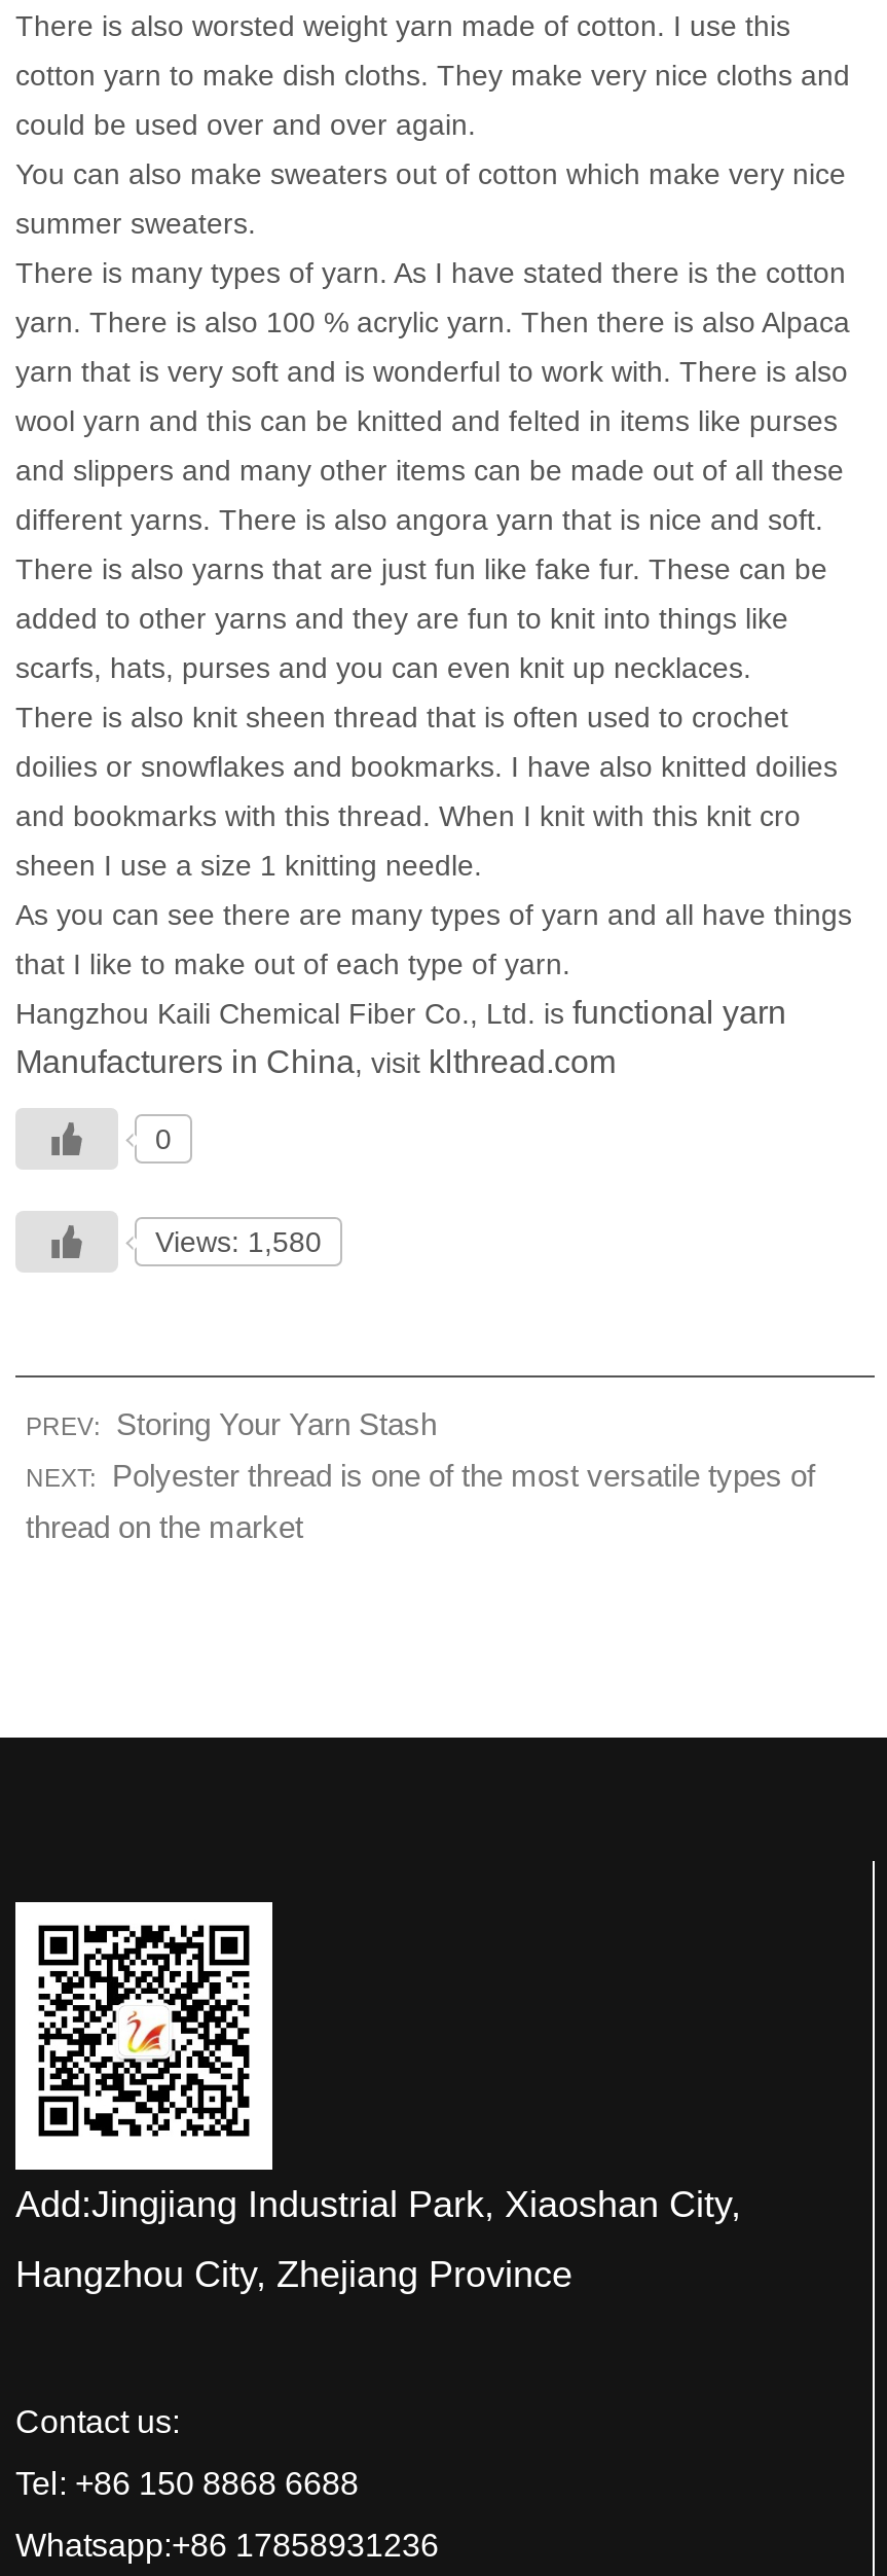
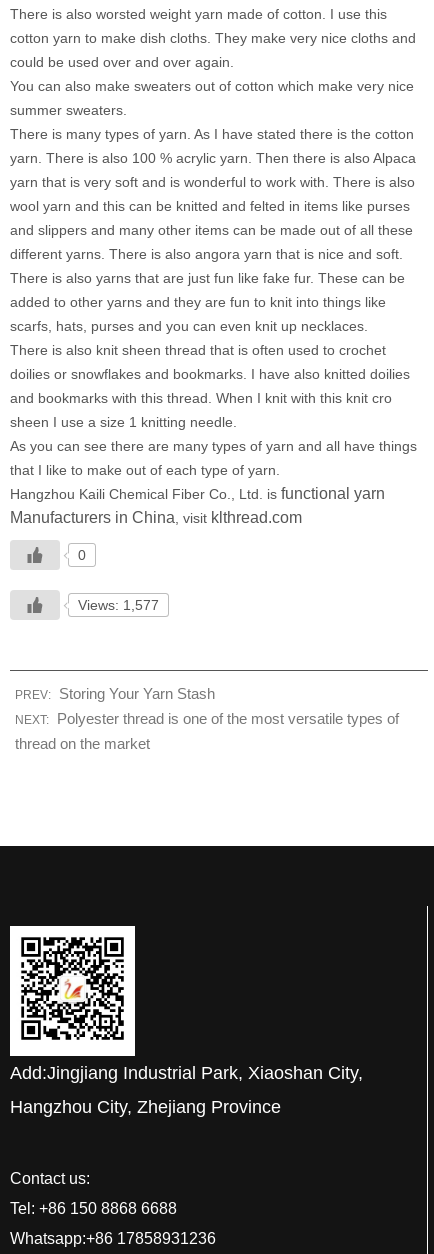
[155,1225,322,1258] Views: 1,580 -> [78,597,159,613] Views: 1,577

